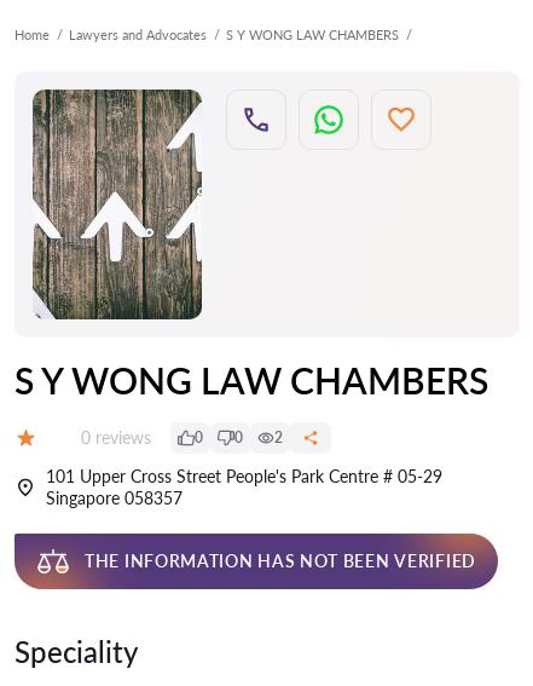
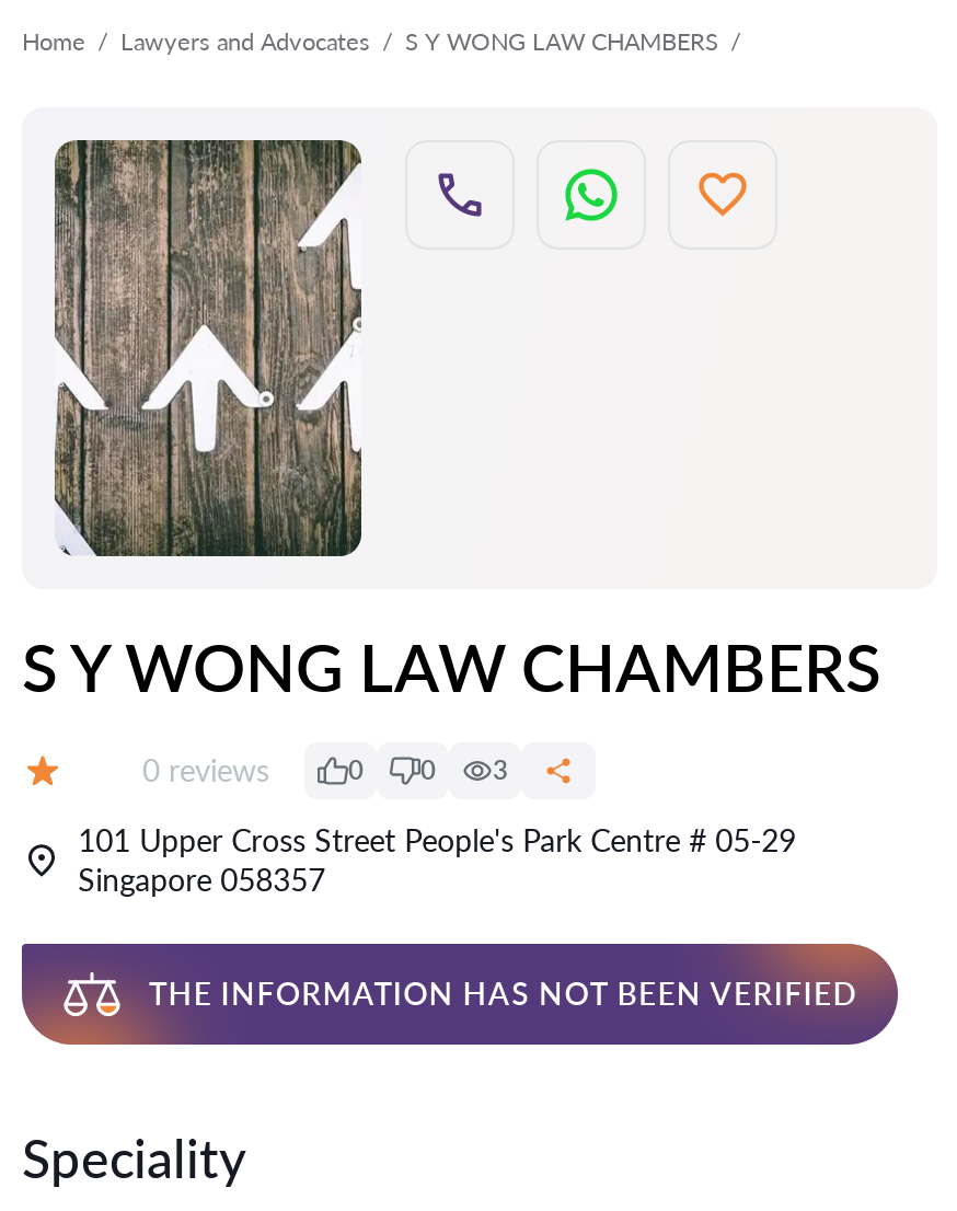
[274,428,283,446] 2 -> [493,753,508,786] 3

